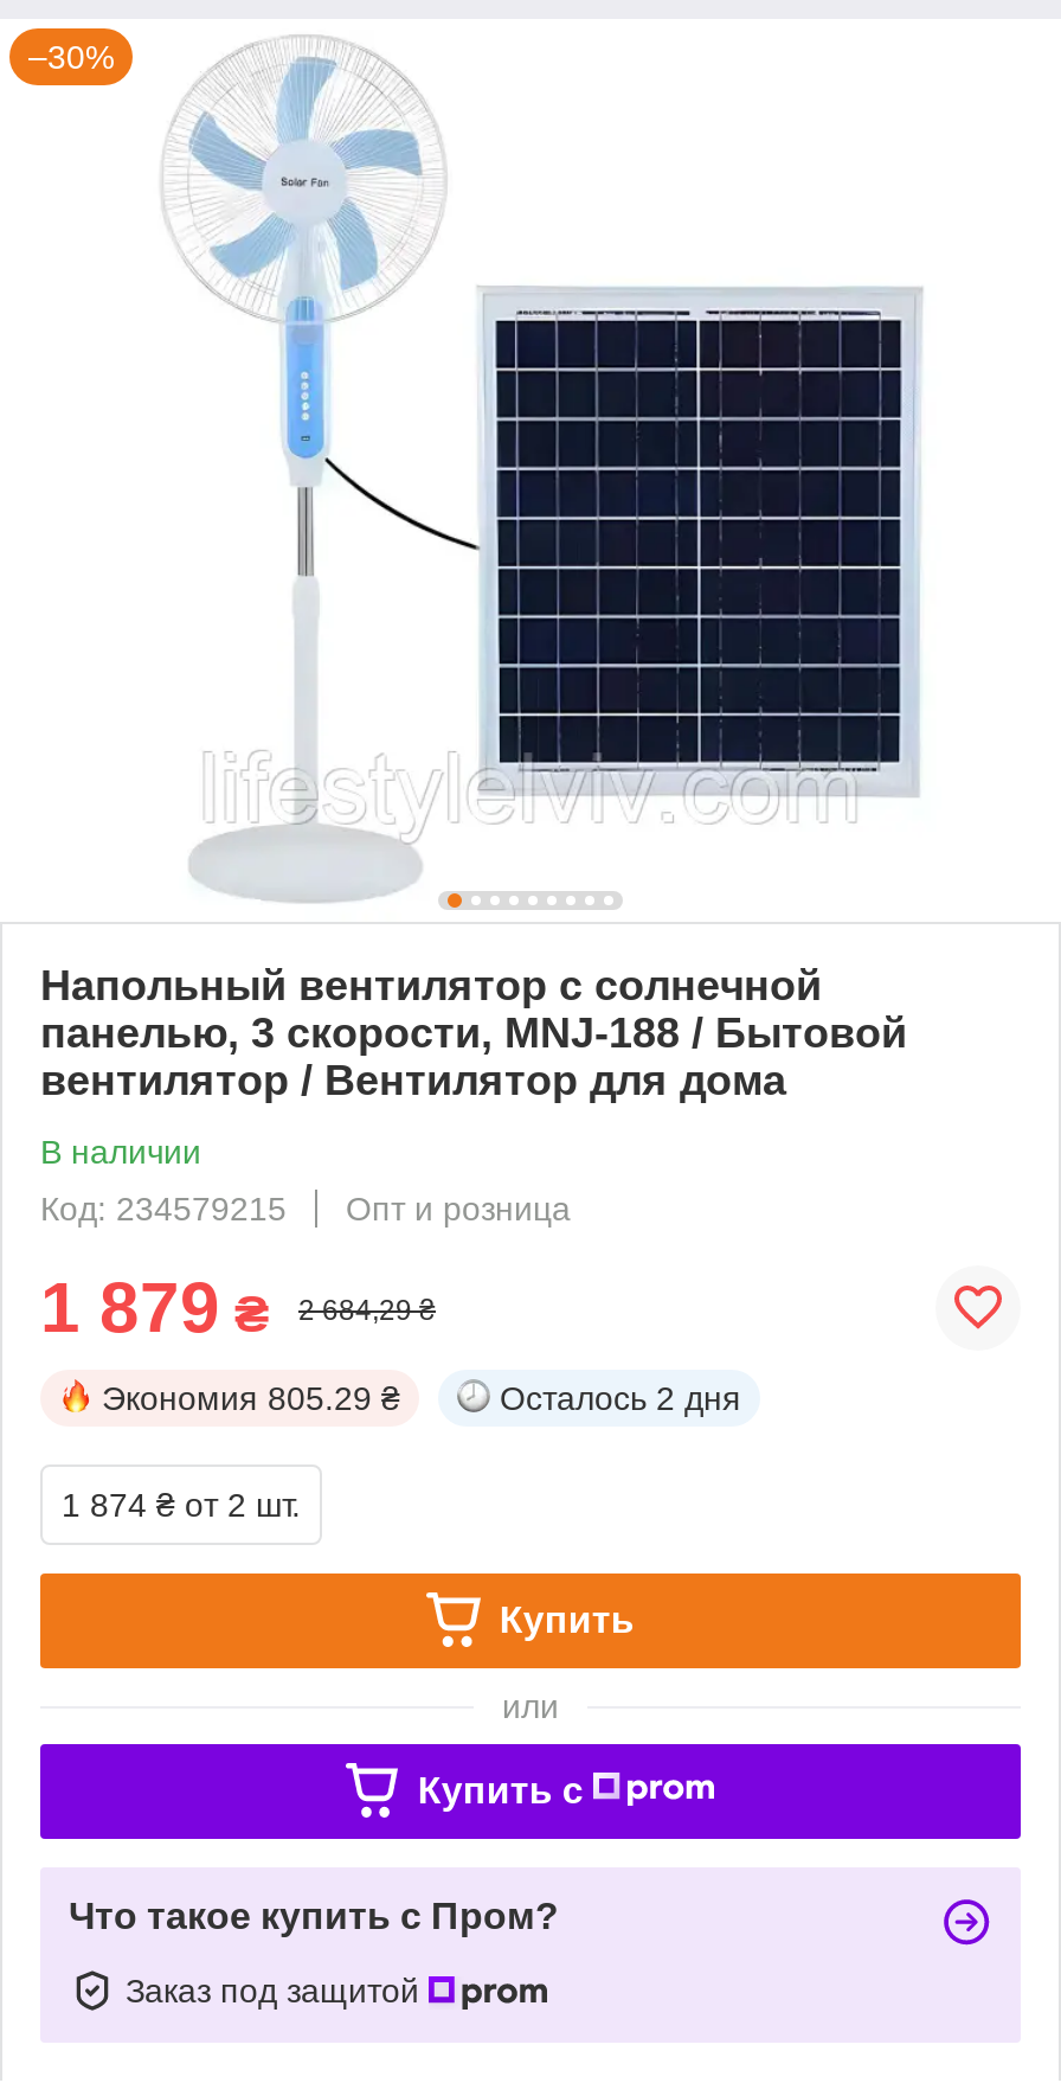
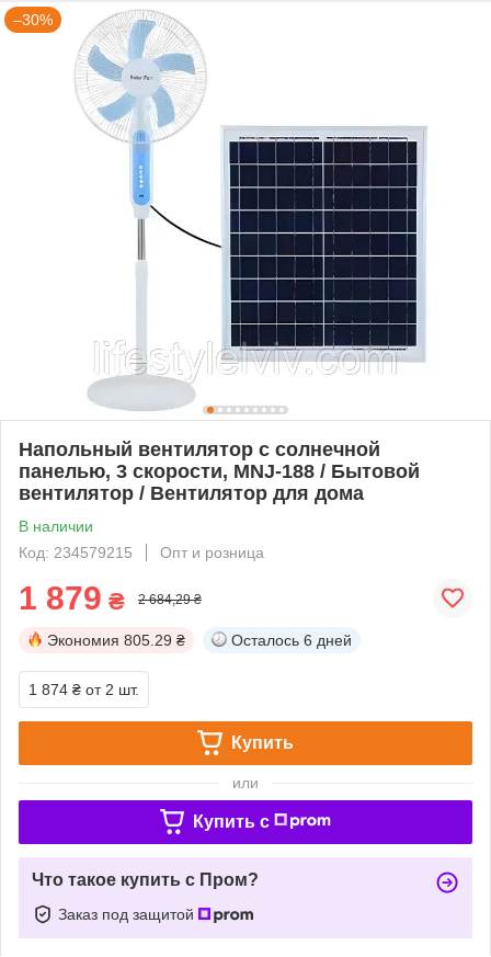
[500,1379,741,1417] Осталось 2 дня -> [231,631,352,649] Осталось 6 дней

